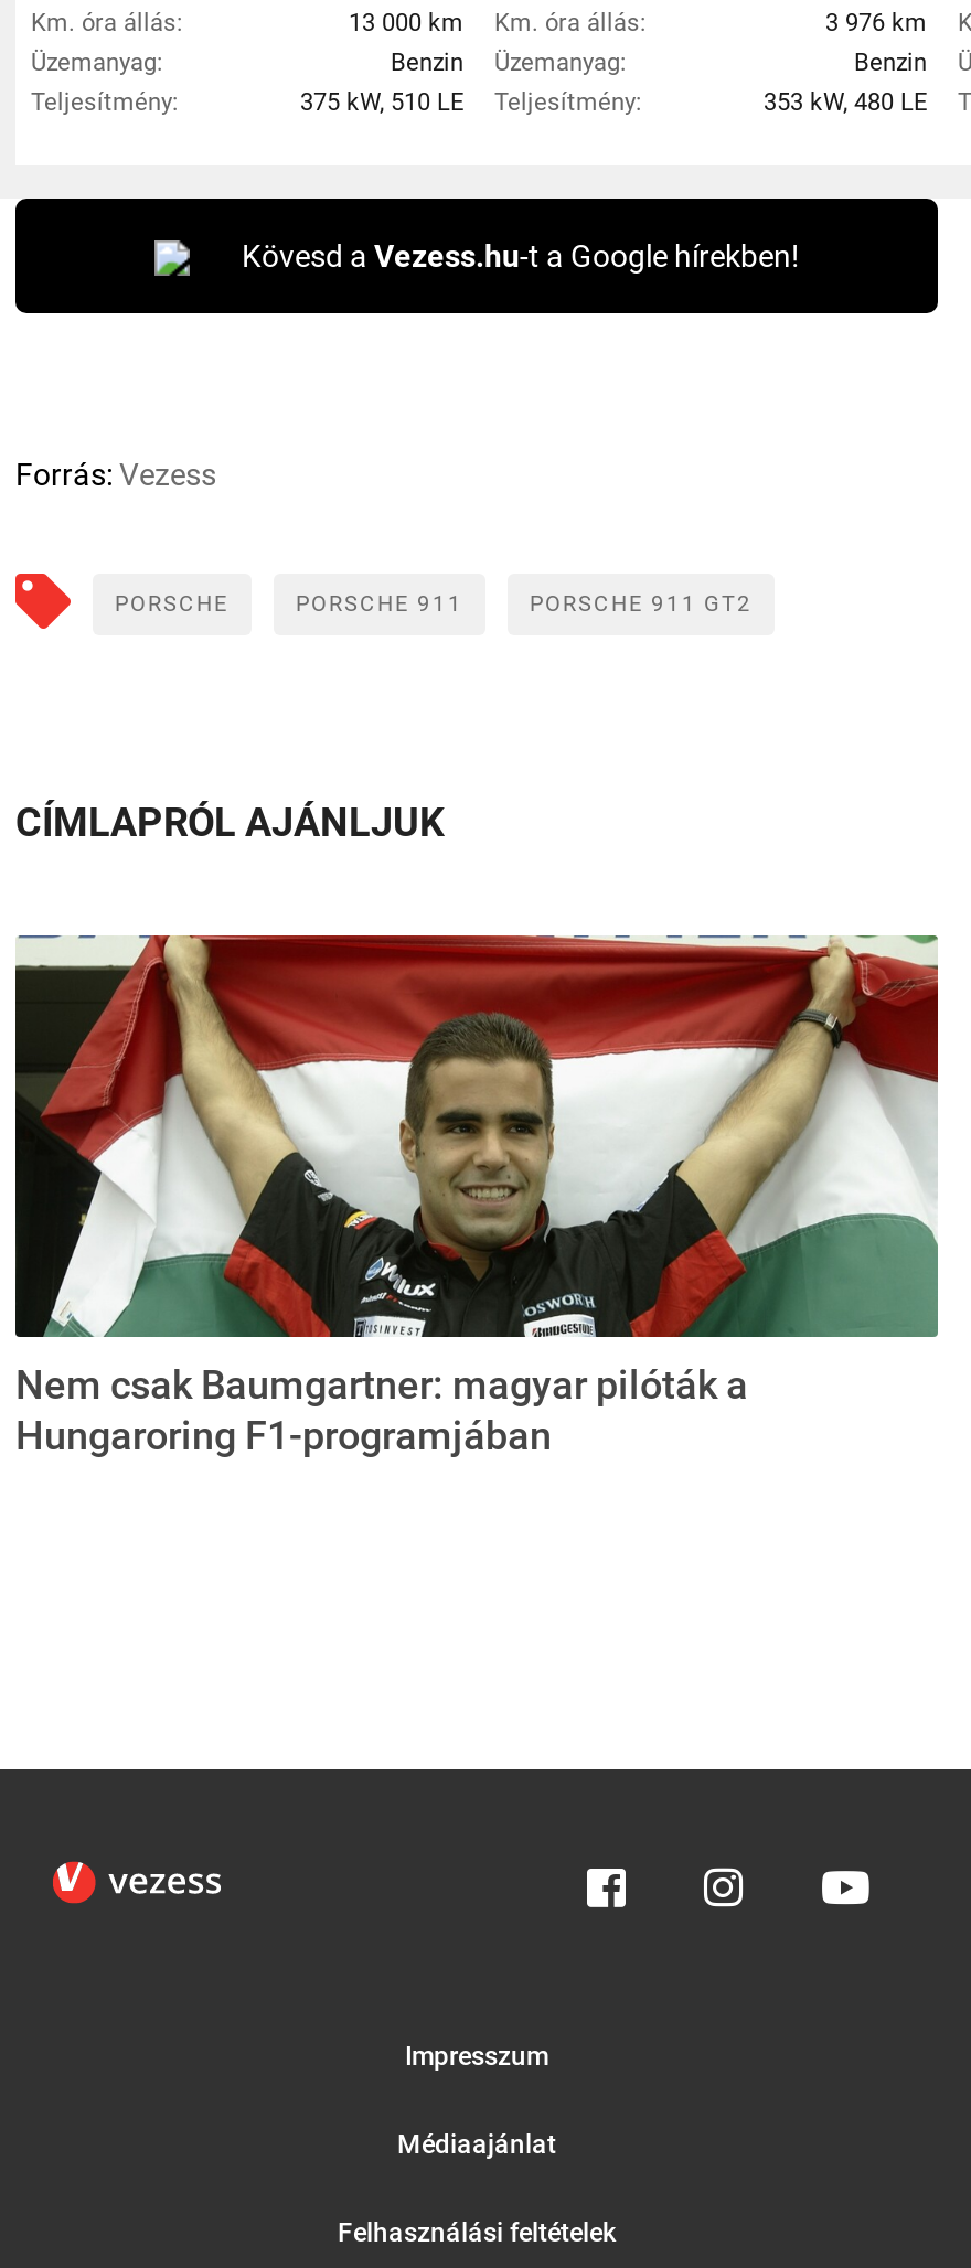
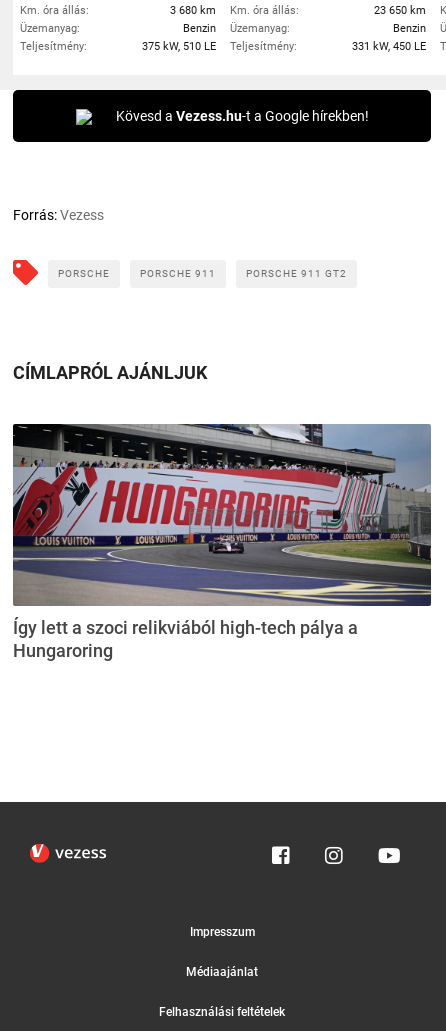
[349,8,647,37] 13 000 km Km. óra állás: -> [170,4,299,17] 3 680 km Km. óra állás:
[825,8,927,37] 3 976 km -> [374,4,426,17] 23 650 km
[764,87,927,116] 353 kW, 480 LE -> [352,40,426,53] 331 kW, 450 LE
[13,933,940,1458] [image] | Nem csak Baumgartner: magyar pilóták a | Hungaroring F1-programjában -> [12,423,432,661] [image] | Így lett a szoci relikviából high-tech pálya a | Hungaroring

